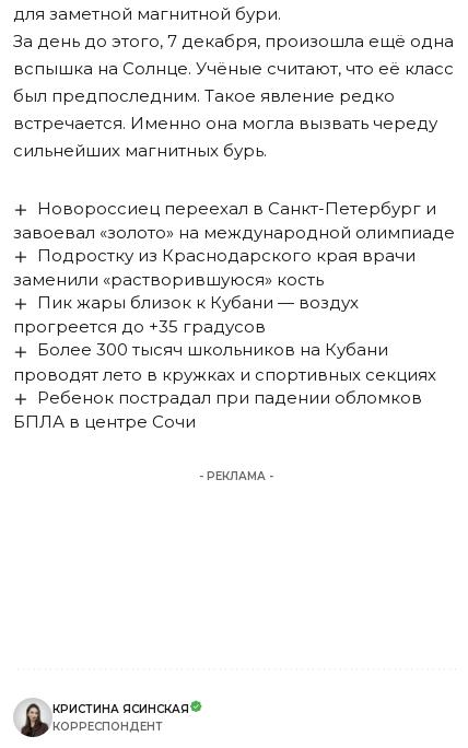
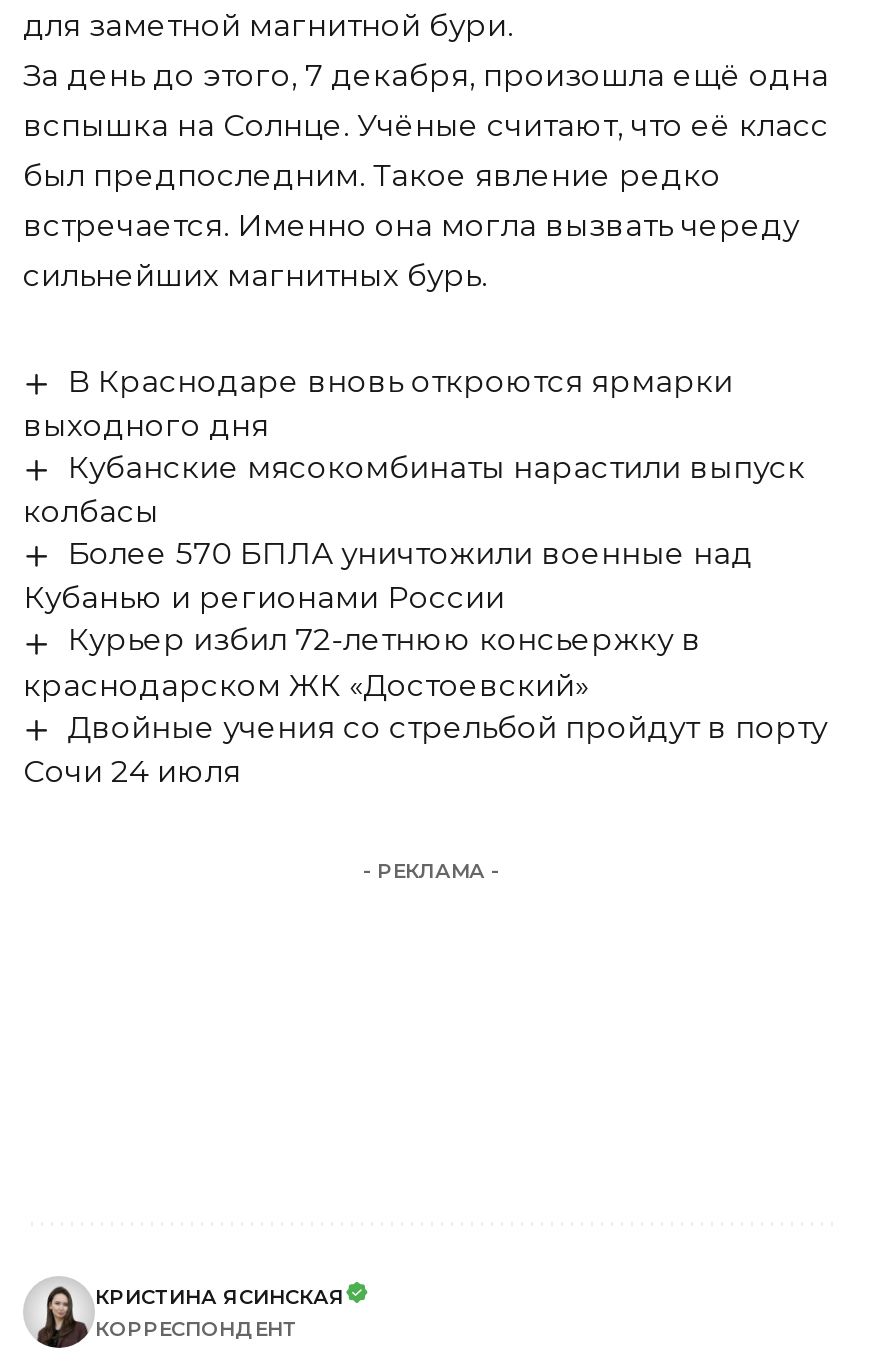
[13,198,455,432] Новороссиец переехал в Санкт-Петербург и | завоевал «золото» на международной олимпиаде | Подростку из Краснодарского края врачи | заменили «растворившуюся» кость | Пик жары близок к Кубани — воздух | прогреется до +35 градусов | Более 300 тысяч школьников на Кубани | проводят лето в кружках и спортивных секциях | Ребенок пострадал при падении обломков | БПЛА в центре Сочи -> [23,362,827,789] В Краснодаре вновь откроются ярмарки | выходного дня | Кубанские мясокомбинаты нарастили выпуск | колбасы | Более 570 БПЛА уничтожили военные над | Кубанью и регионами России | Курьер избил 72-летнюю консьержку в | краснодарском ЖК «Достоевский» | Двойные учения со стрельбой пройдут в порту | Сочи 24 июля

